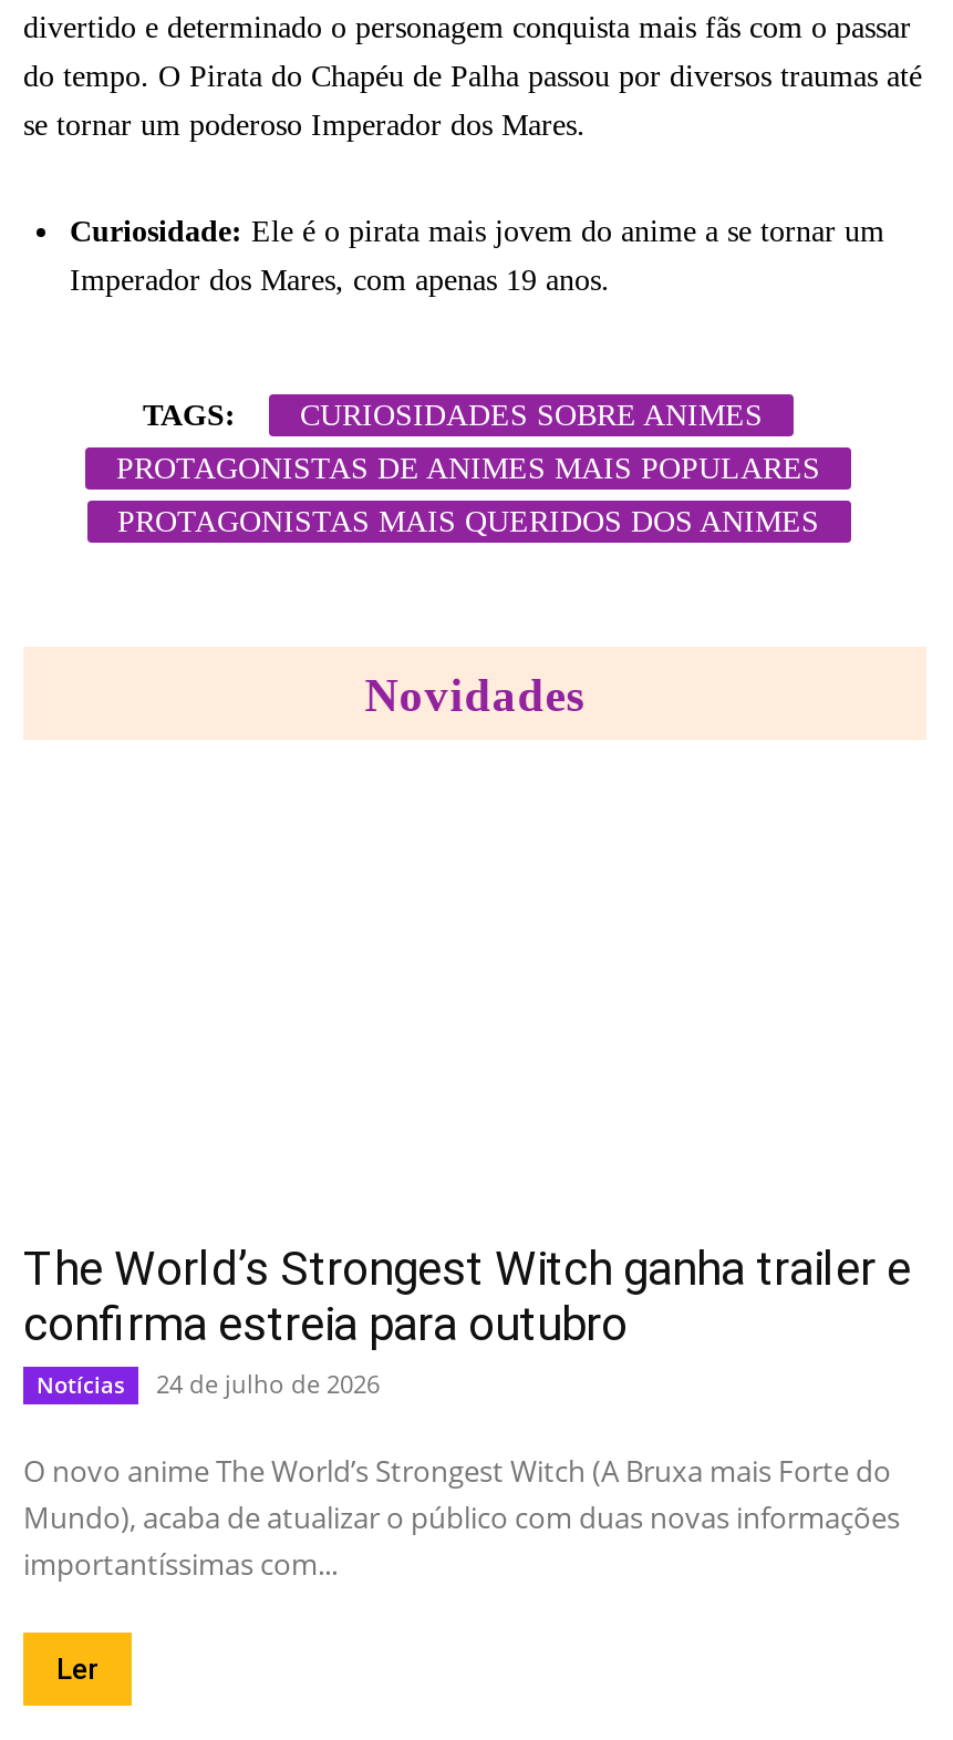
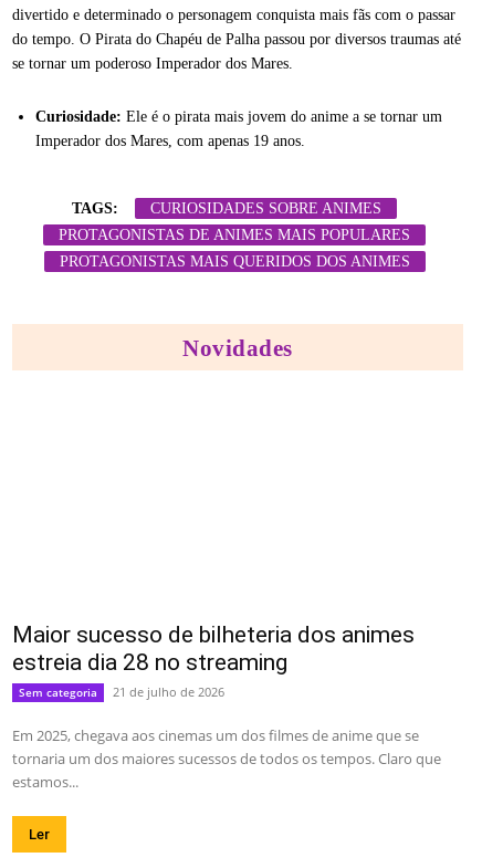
[23,1242,911,1399] The World’s Strongest Witch ganha trailer e | confirma estreia para outubro | Notícias | 24 de julho de 2026 -> [12,621,415,699] Maior sucesso de bilheteria dos animes | estreia dia 28 no streaming | Sem categoria | 21 de julho de 2026
[23,1450,900,1583] O novo anime The World’s Strongest Witch (A Bruxa mais Forte do | Mundo), acaba de atualizar o público com duas novas informações | importantíssimas com... -> [12,725,441,791] Em 2025, chegava aos cinemas um dos filmes de anime que se | tornaria um dos maiores sucessos de todos os tempos. Claro que | estamos...

